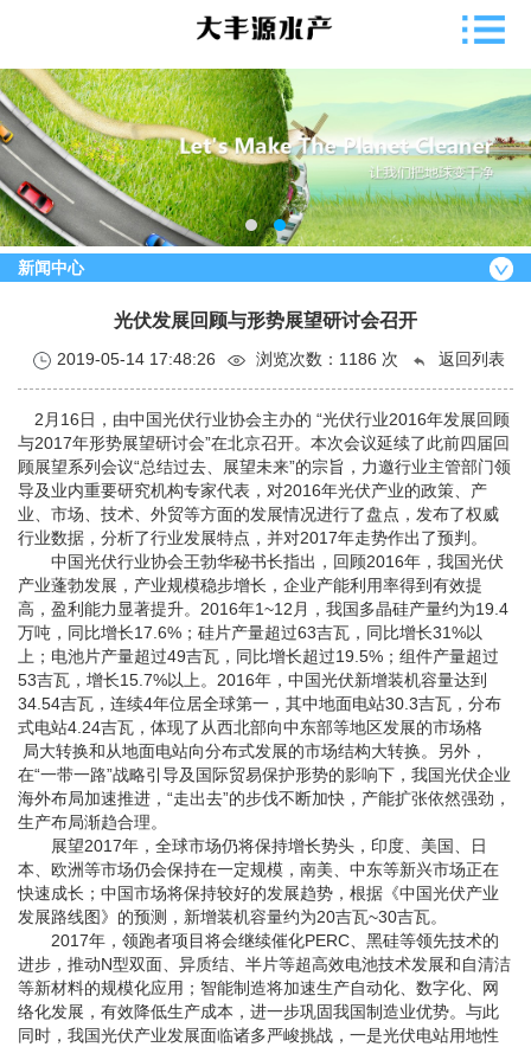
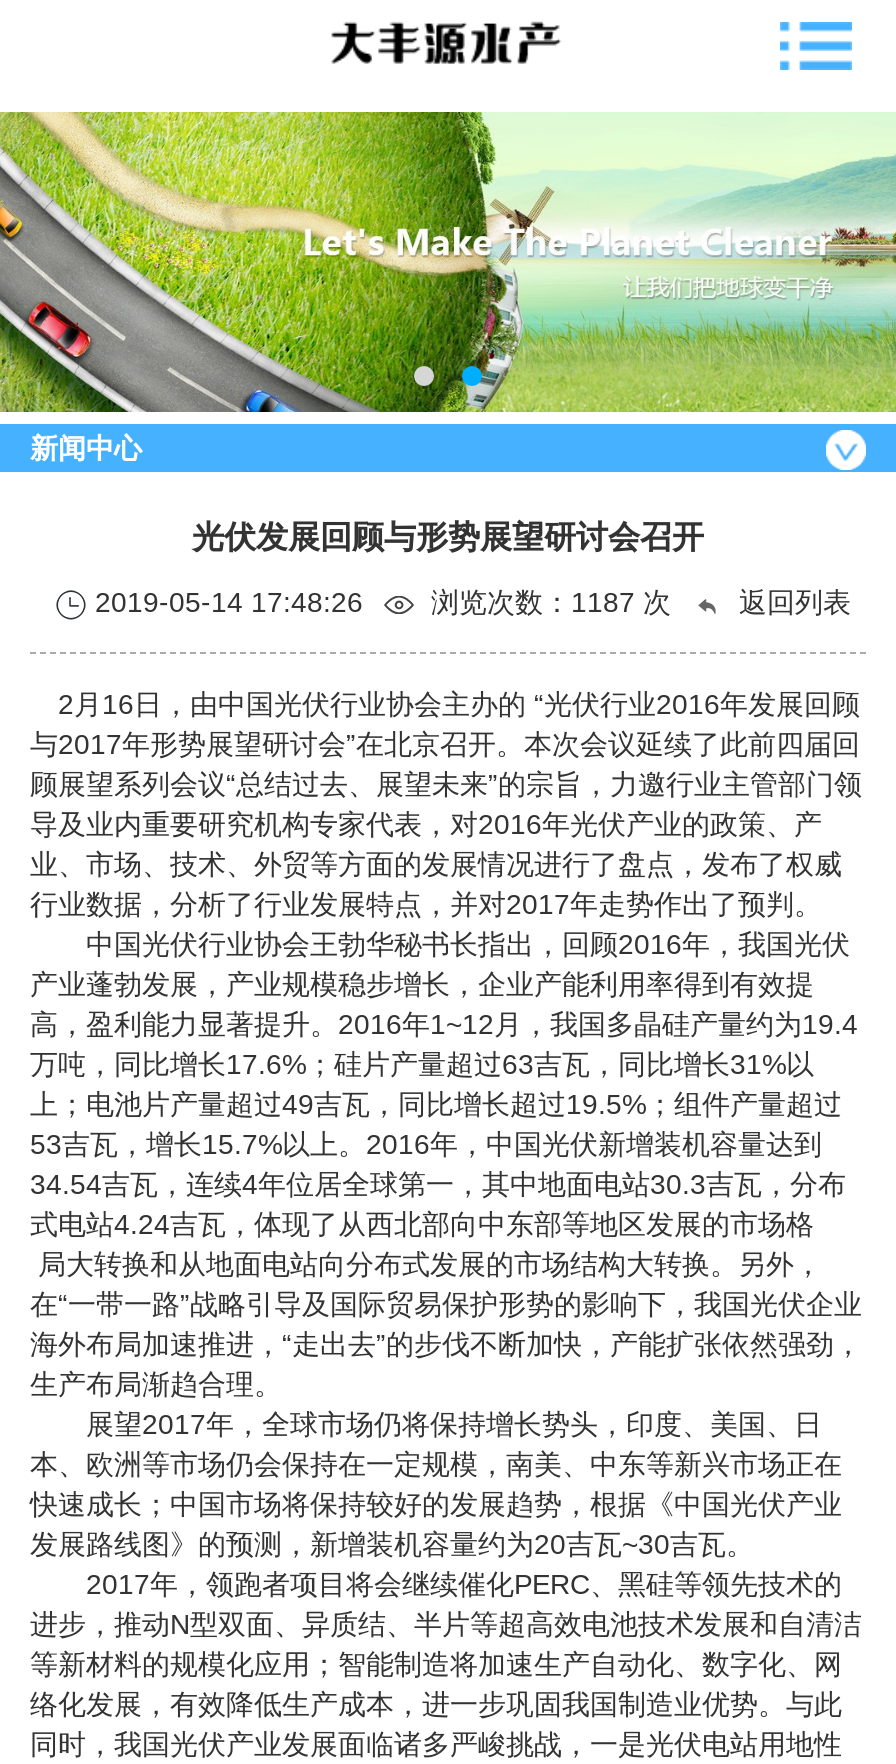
[56,349,504,368] 2019-05-14 17:48:26 浏览次数：1186 次 返回列表 -> [95,586,851,618] 2019-05-14 17:48:26 浏览次数：1187 次 返回列表

